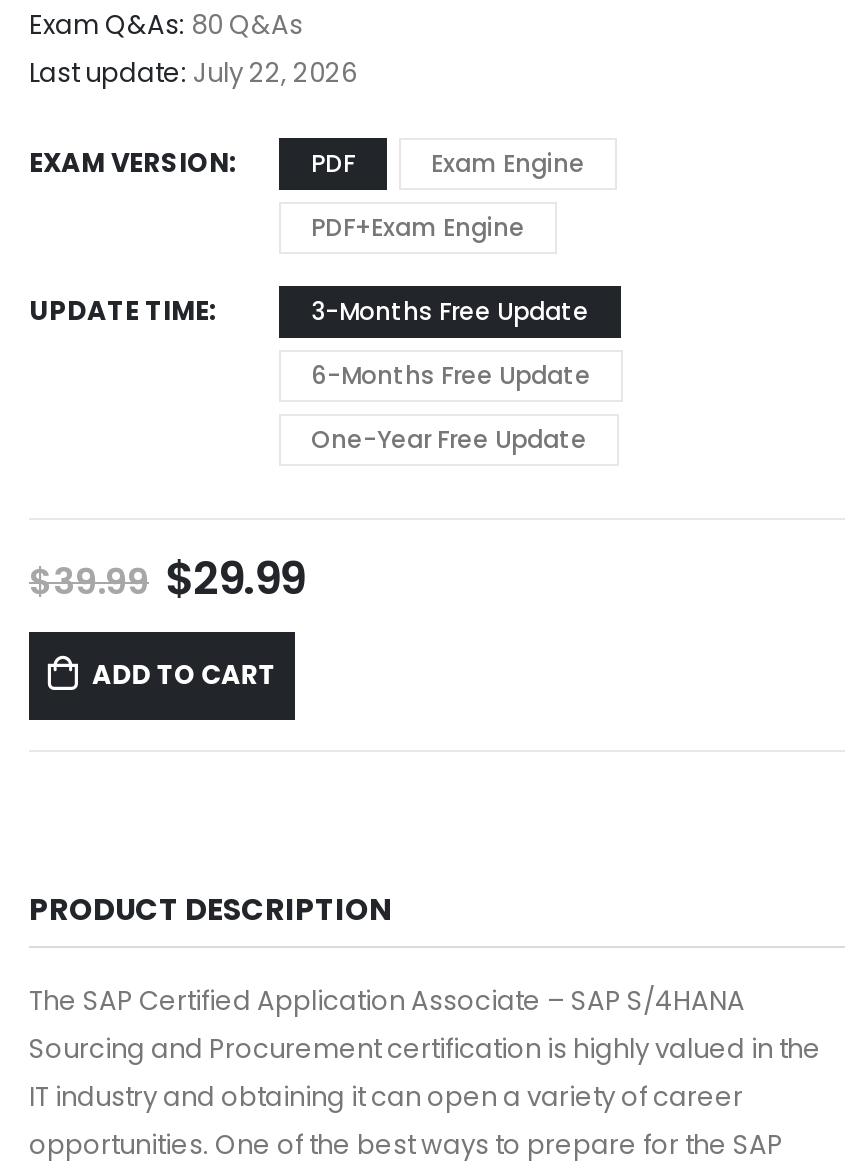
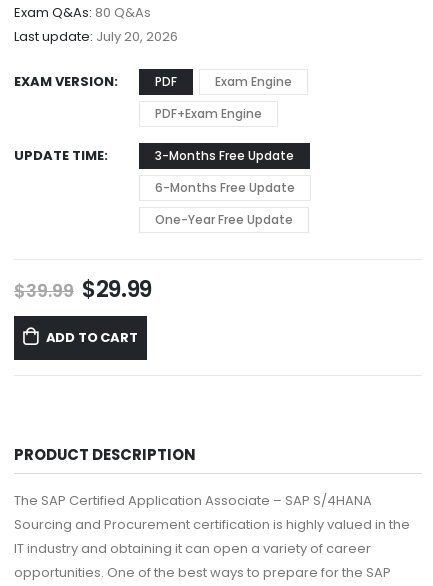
[29,54,357,92] Last update: July 22, 2026 -> [14,27,178,46] Last update: July 20, 2026

